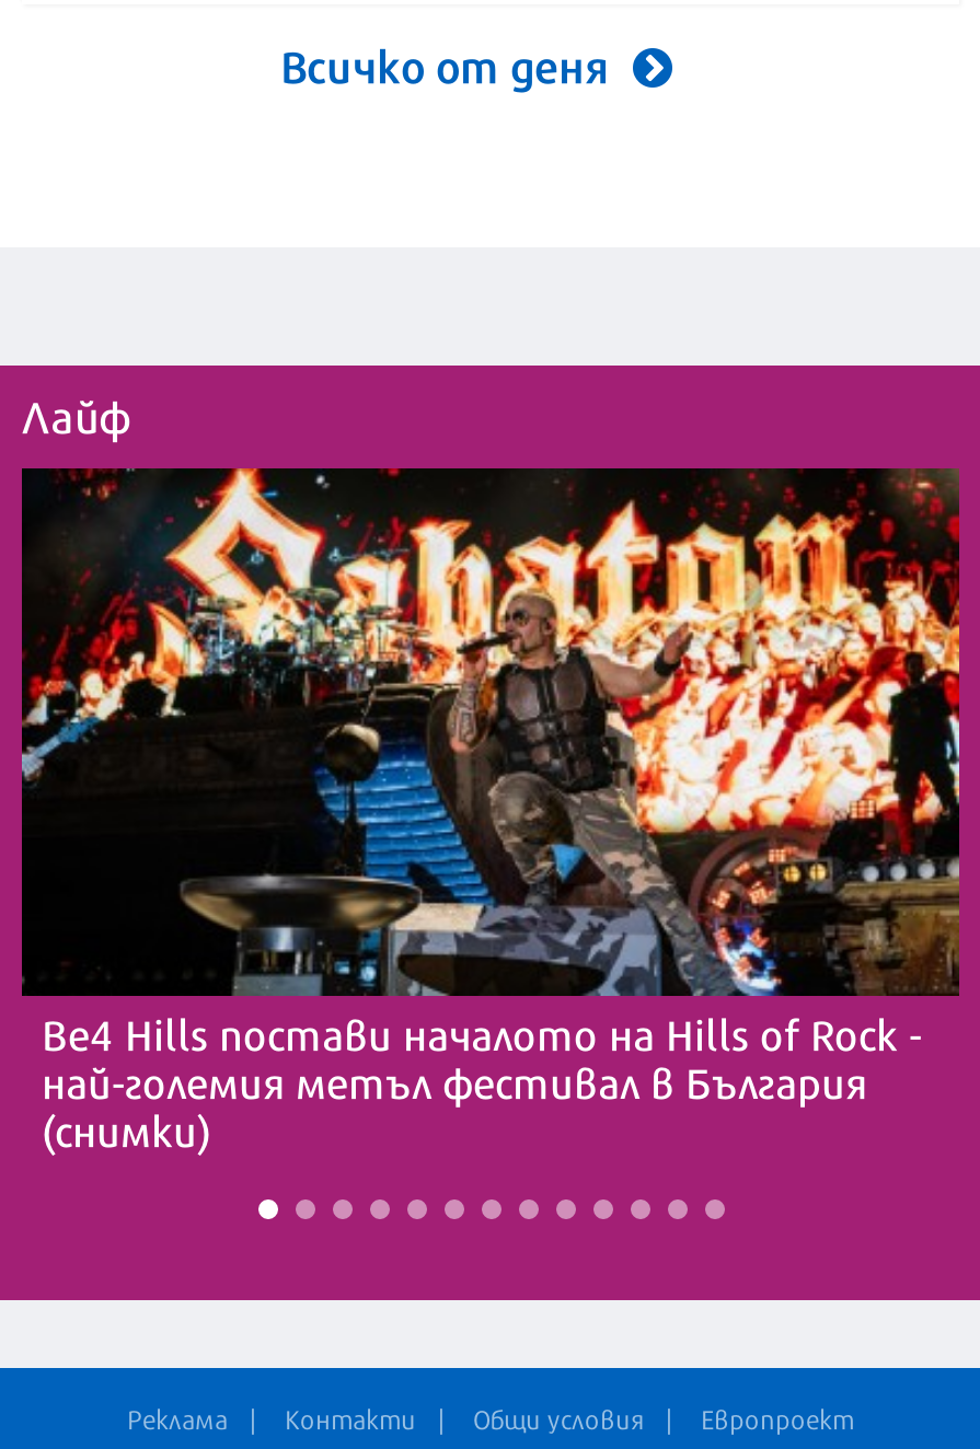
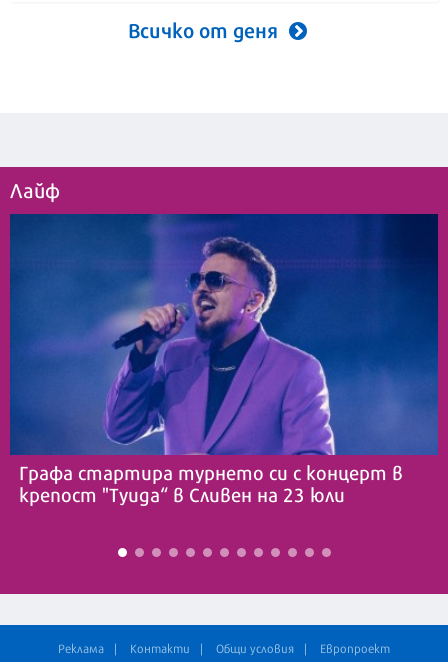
[20,466,961,1160] [image] | Be4 Hills постави началото на Hills of Rock - | най-големия метъл фестивал в България | (снимки) -> [9,213,439,508] [image] | Графа стартира турнето си с концерт в | крепост "Туида“ в Сливен на 23 юли

